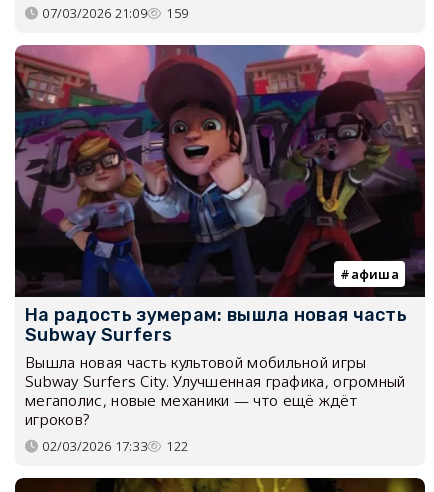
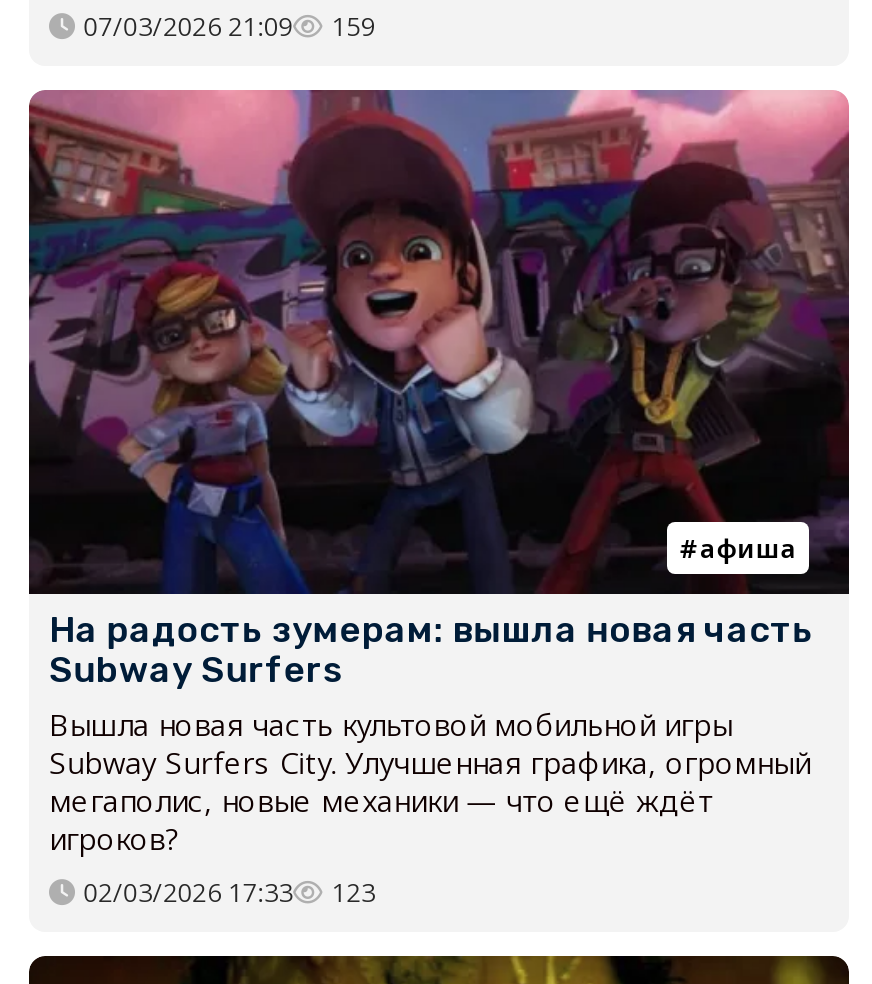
[42,437,188,455] 02/03/2026 17:33 122 -> [84,874,376,910] 02/03/2026 17:33 123

